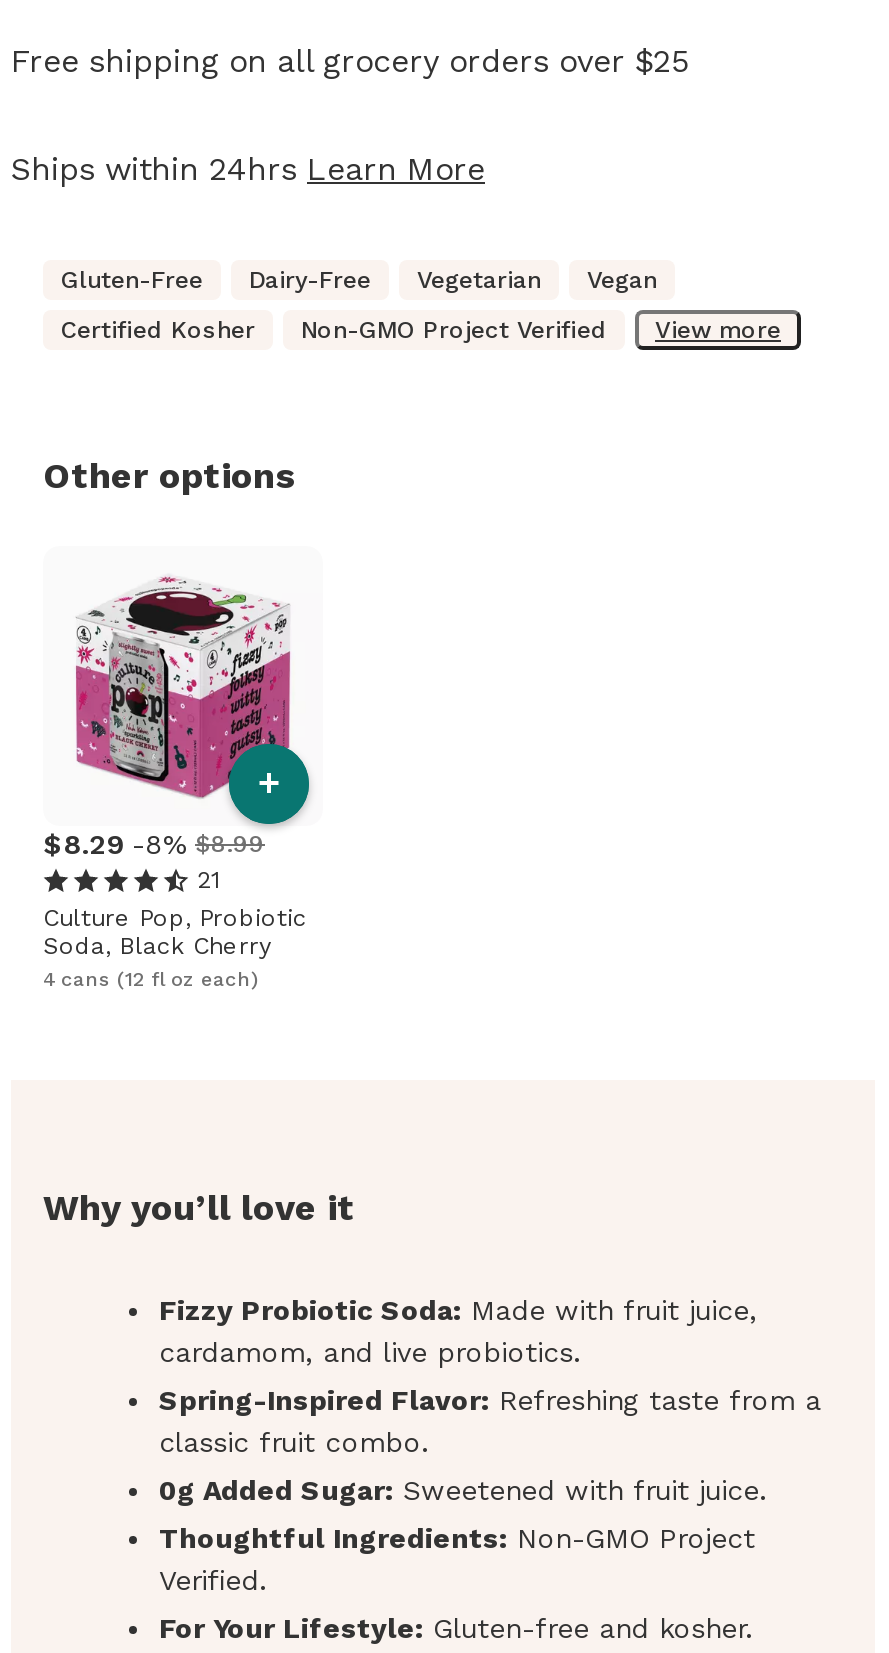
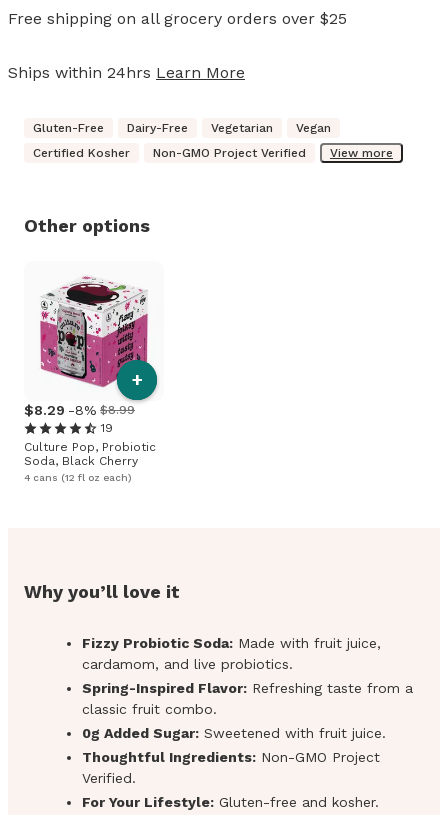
[197,867,219,895] 21 -> [101,421,113,435] 19

